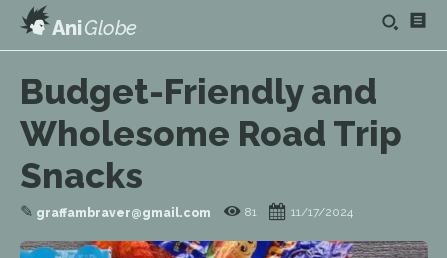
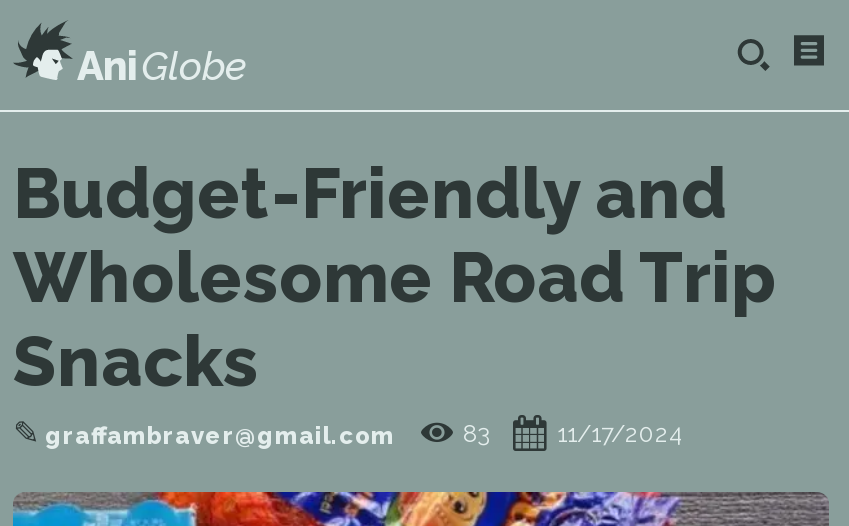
[245,204,257,218] 81 -> [463,419,489,447] 83

